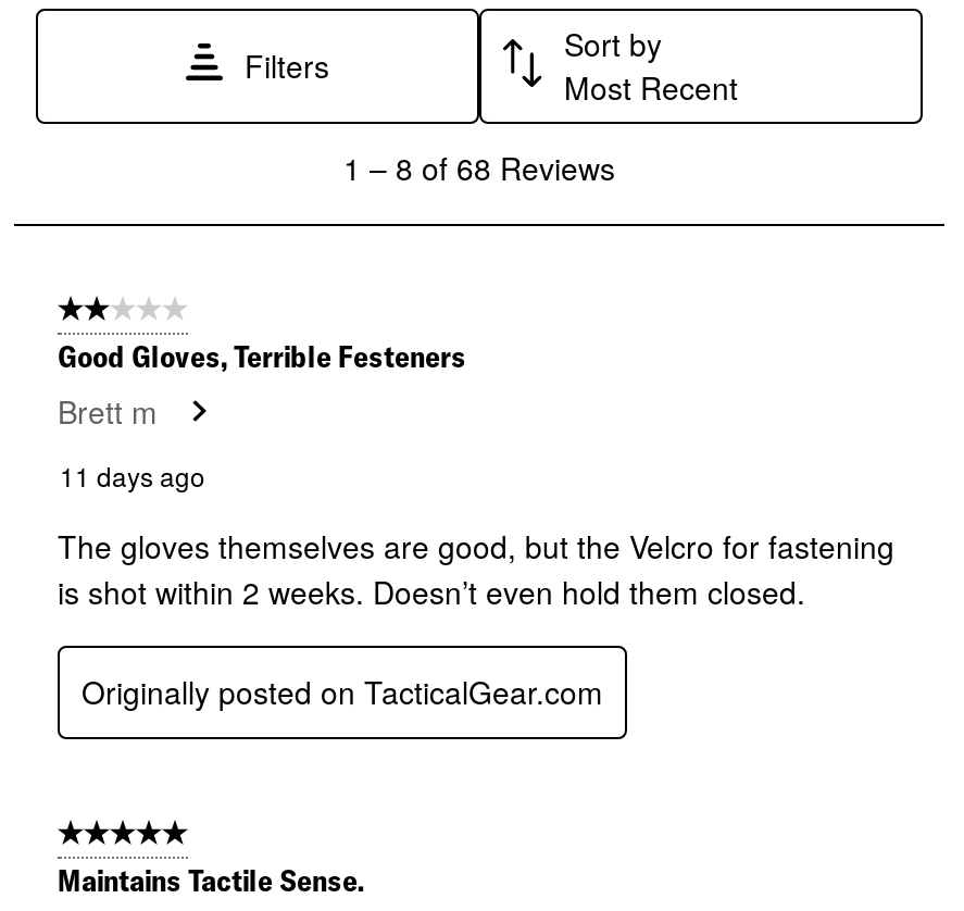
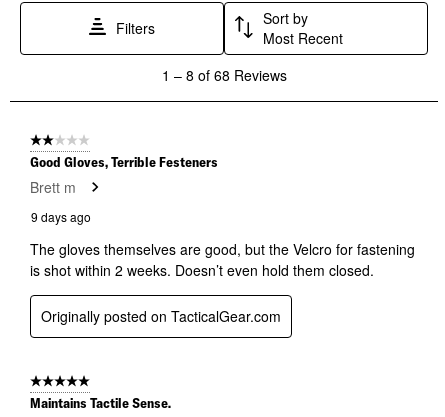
[60,457,205,494] 11 days ago -> [31,208,91,225] 9 days ago

